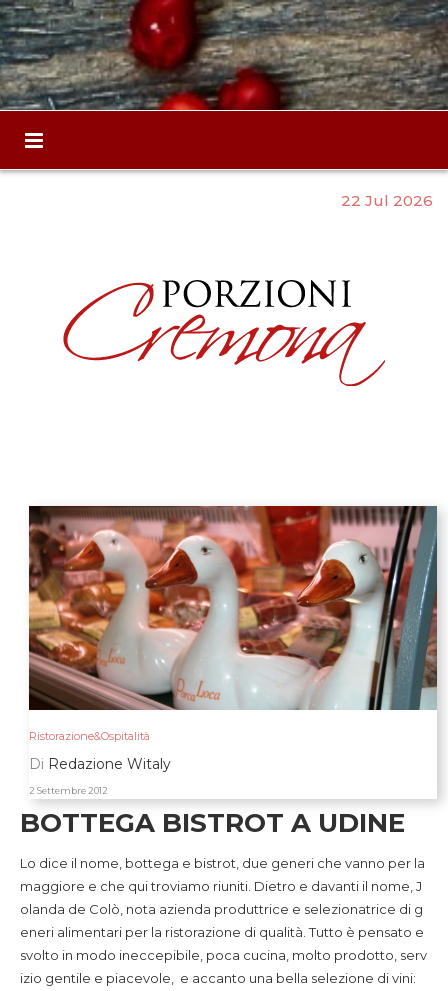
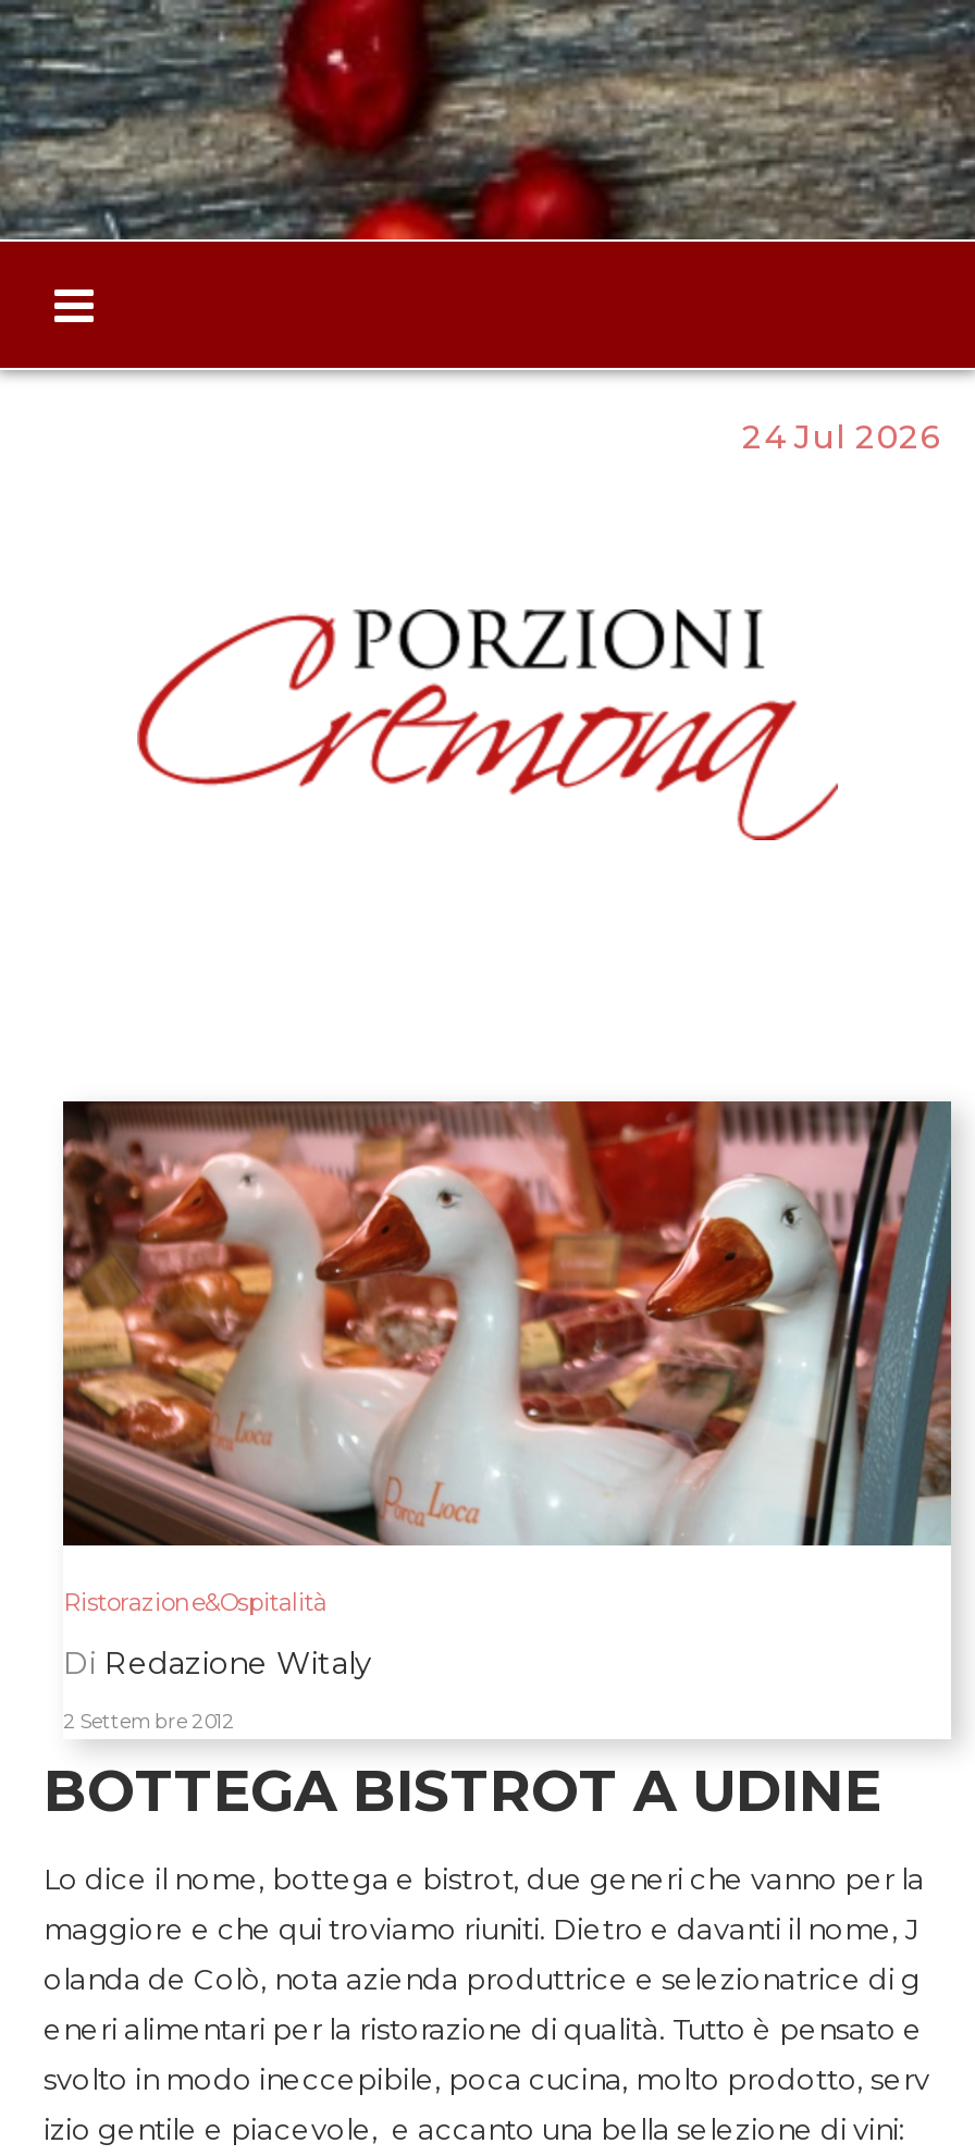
[341,191,433,210] 22 Jul 2026 -> [742,416,942,457] 24 Jul 2026

